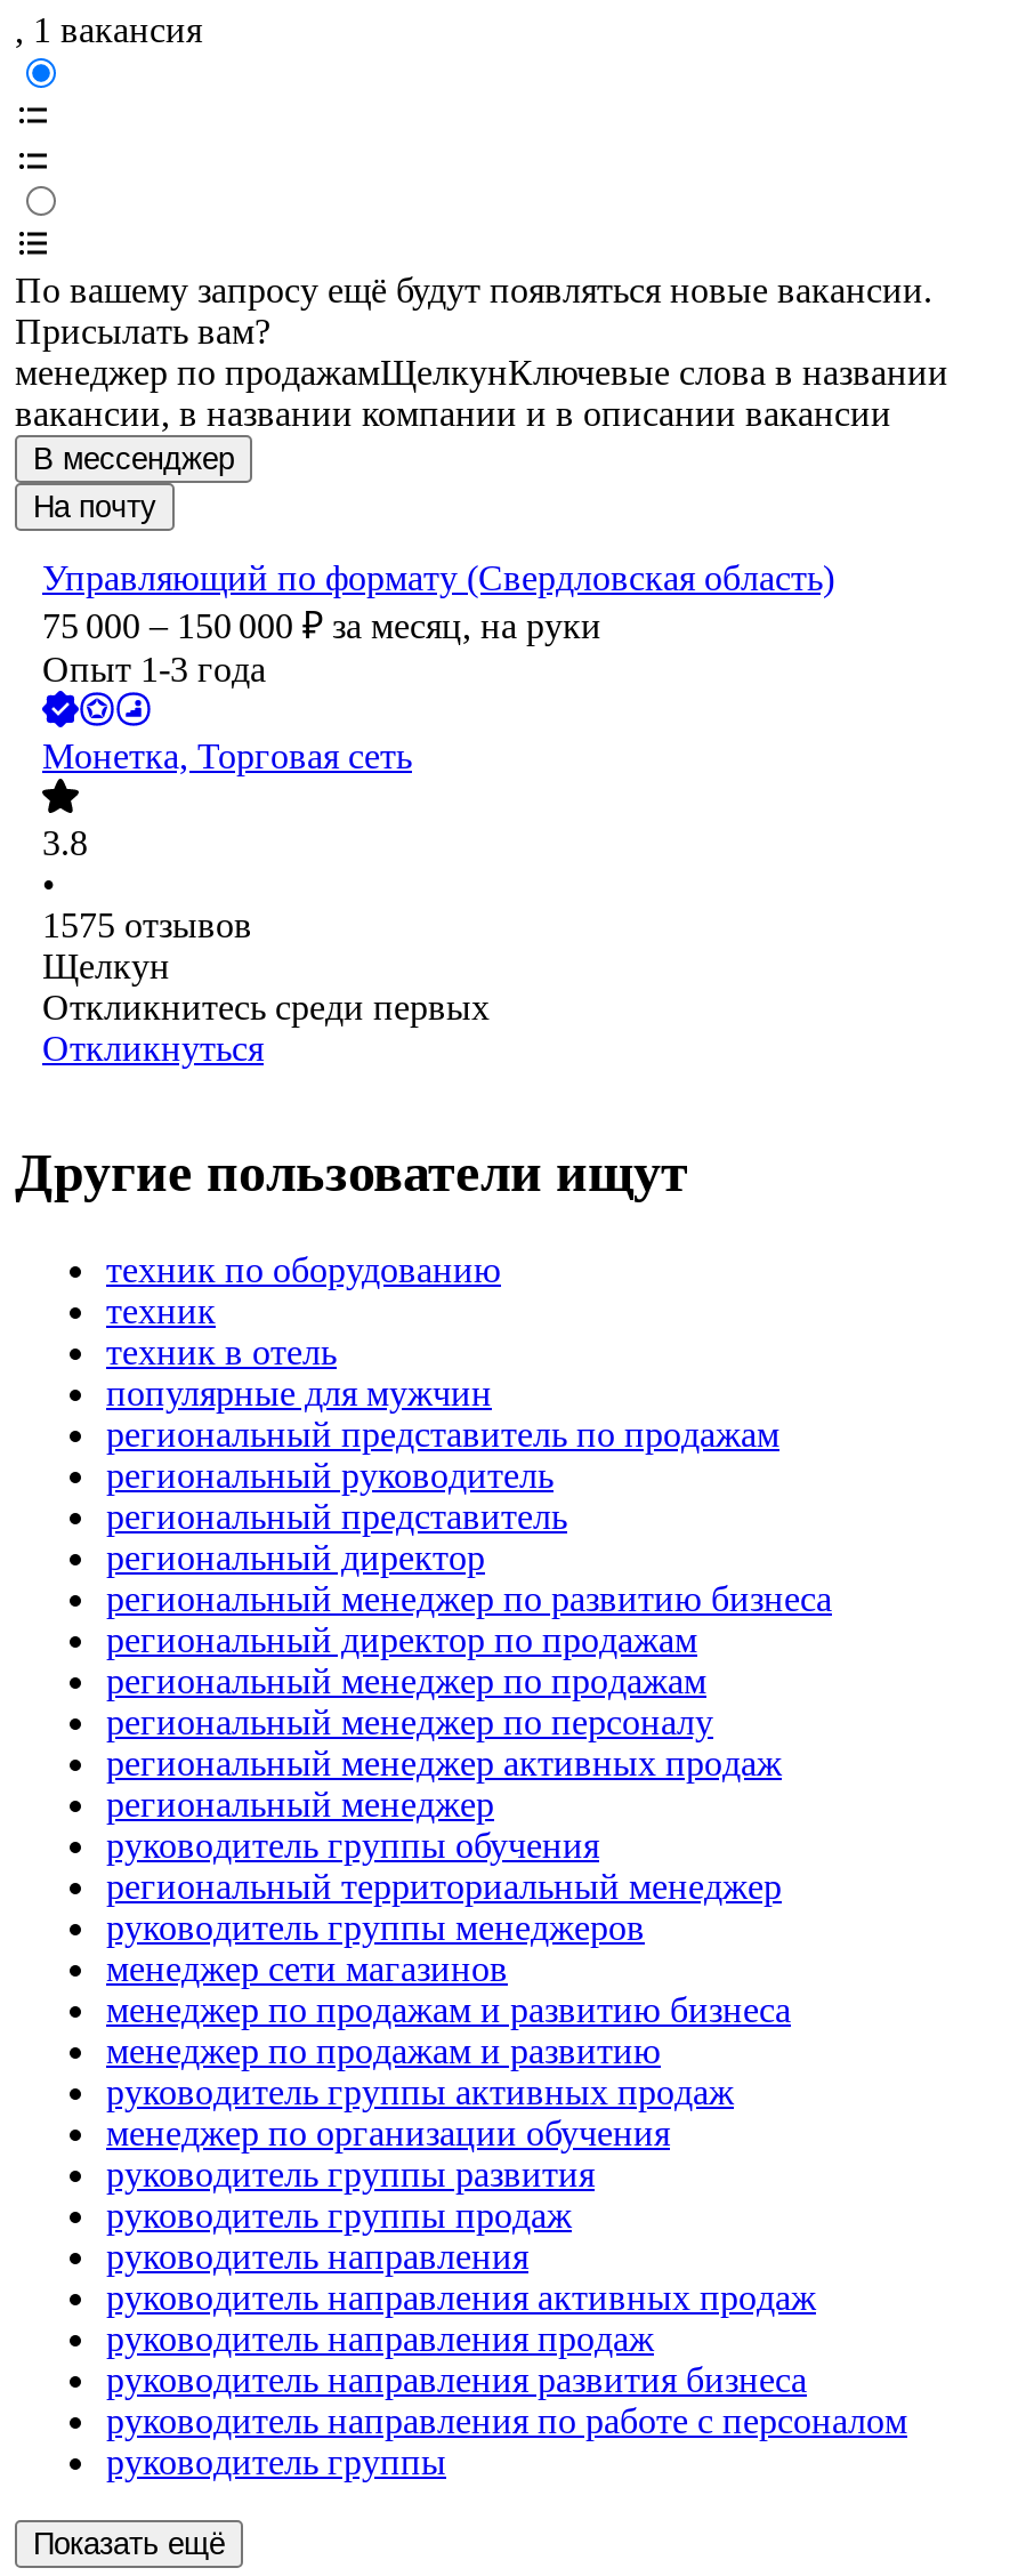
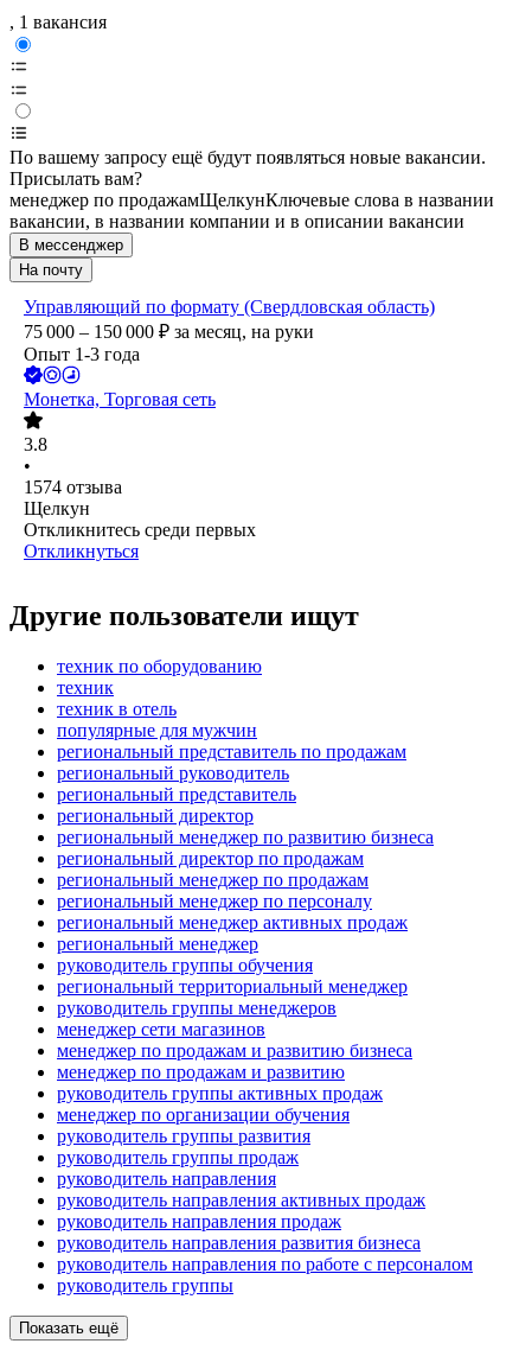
[42,907,252,945] 1575 отзывов -> [24,477,122,498] 1574 отзыва

